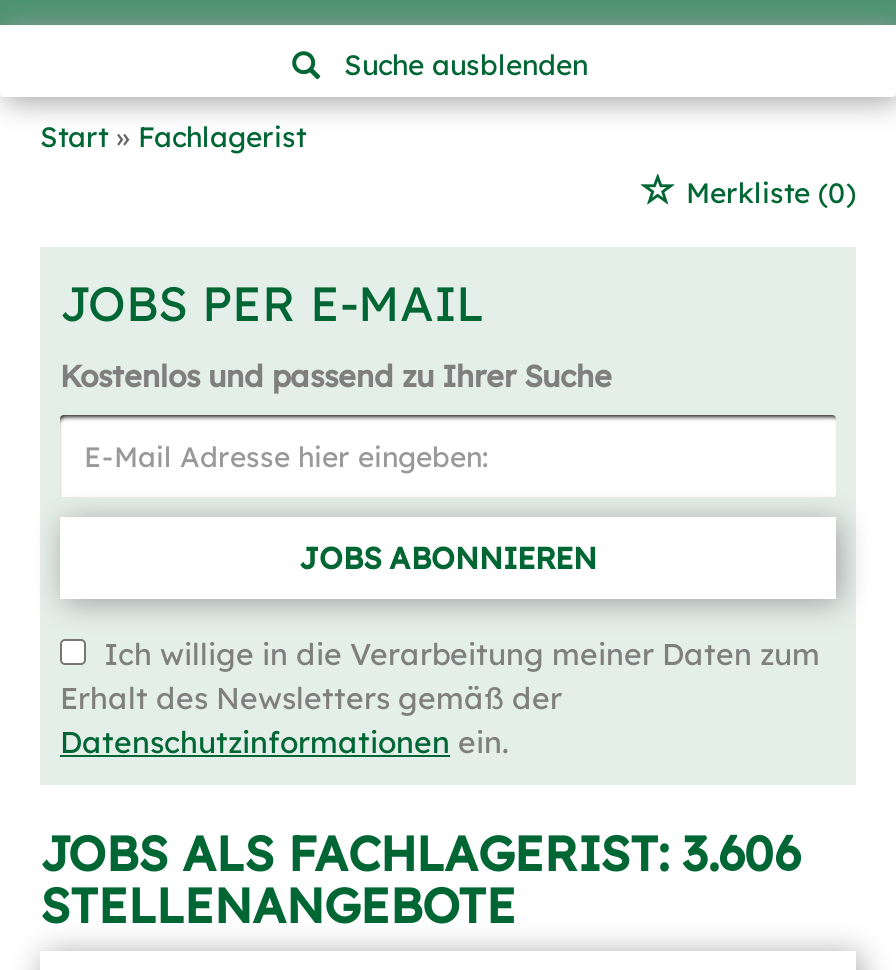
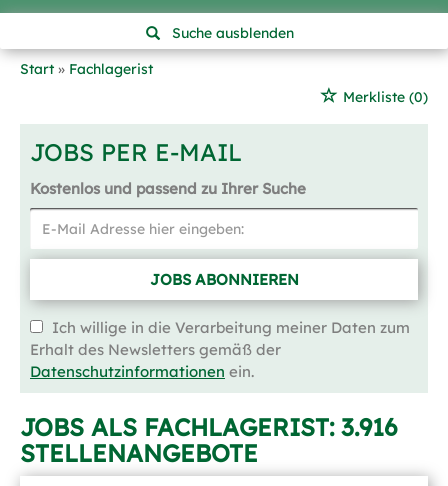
[40,823,800,883] JOBS ALS FACHLAGERIST: 3.606 -> [20,412,397,442] JOBS ALS FACHLAGERIST: 3.916

